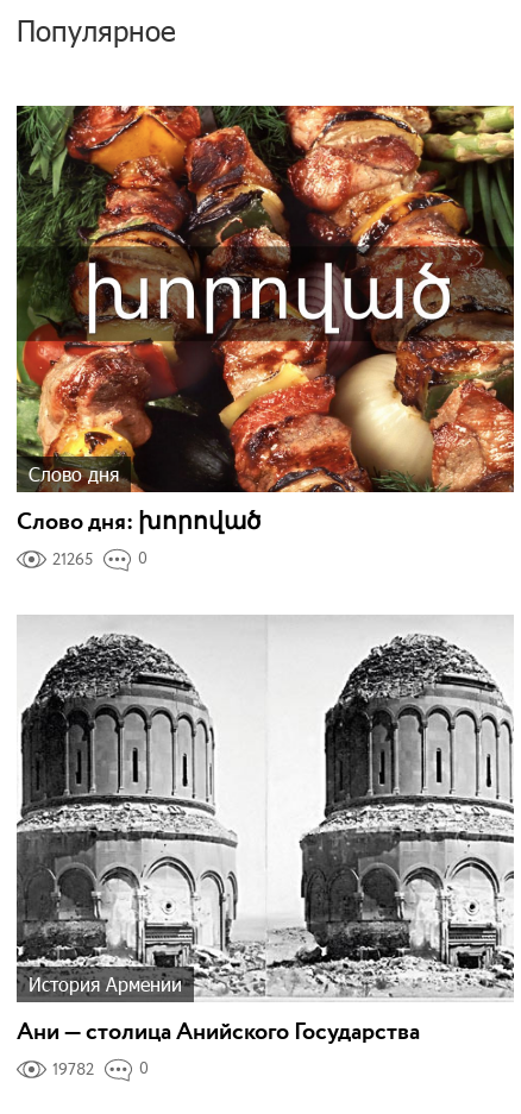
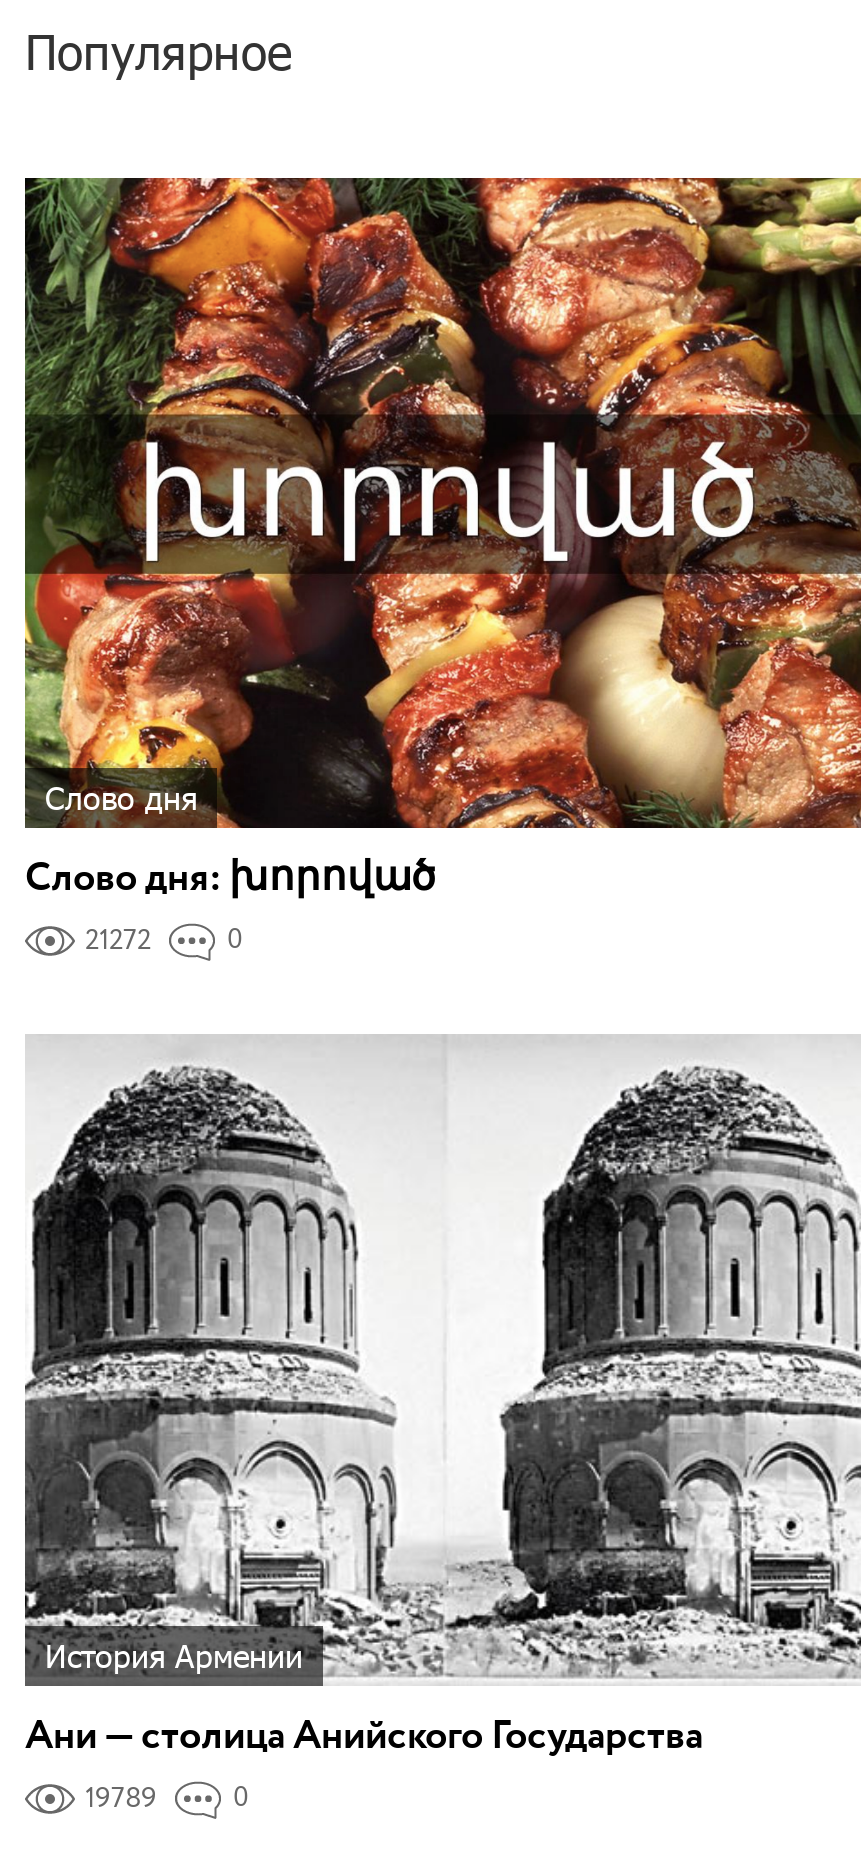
[52,547,147,572] 21265 0 -> [85,921,243,962] 21272 0
[52,1057,149,1081] 19782 0 -> [85,1778,249,1819] 19789 0

